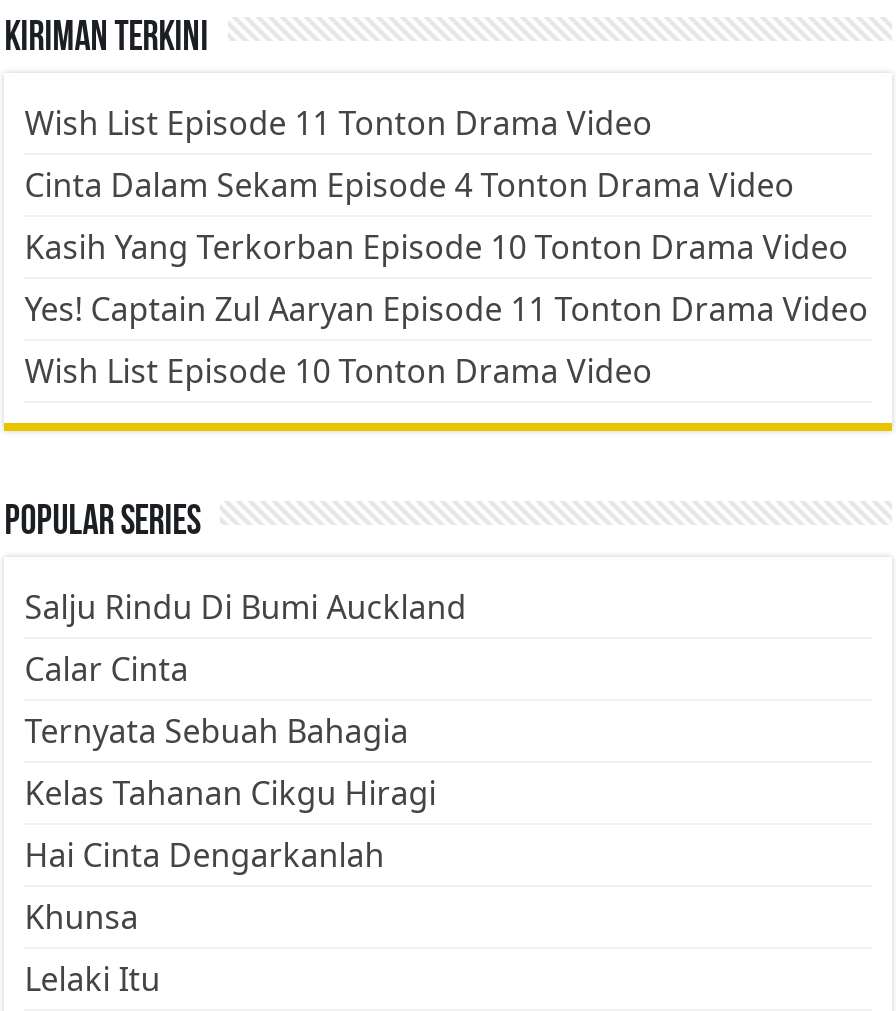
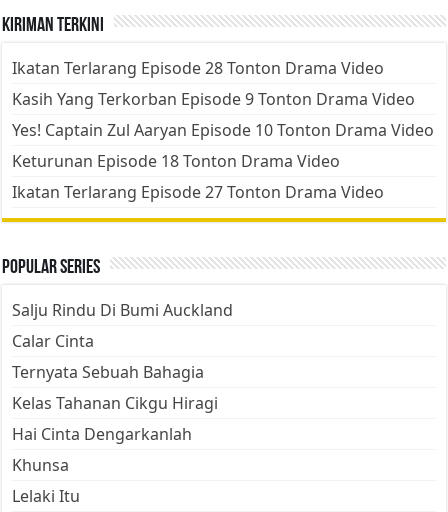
[24,101,868,393] Wish List Episode 11 Tonton Drama Video | Cinta Dalam Sekam Episode 4 Tonton Drama Video | Kasih Yang Terkorban Episode 10 Tonton Drama Video | Yes! Captain Zul Aaryan Episode 11 Tonton Drama Video | Wish List Episode 10 Tonton Drama Video -> [12,57,434,203] Ikatan Terlarang Episode 28 Tonton Drama Video | Kasih Yang Terkorban Episode 9 Tonton Drama Video | Yes! Captain Zul Aaryan Episode 10 Tonton Drama Video | Keturunan Episode 18 Tonton Drama Video | Ikatan Terlarang Episode 27 Tonton Drama Video

